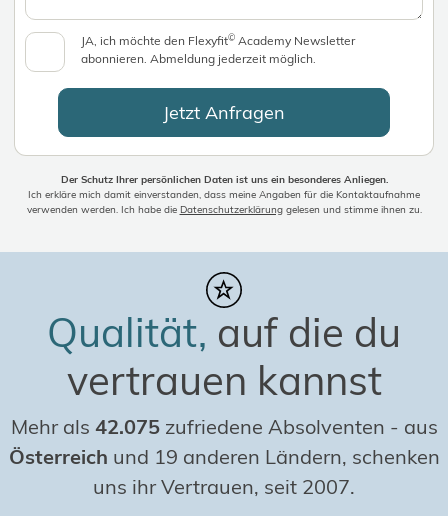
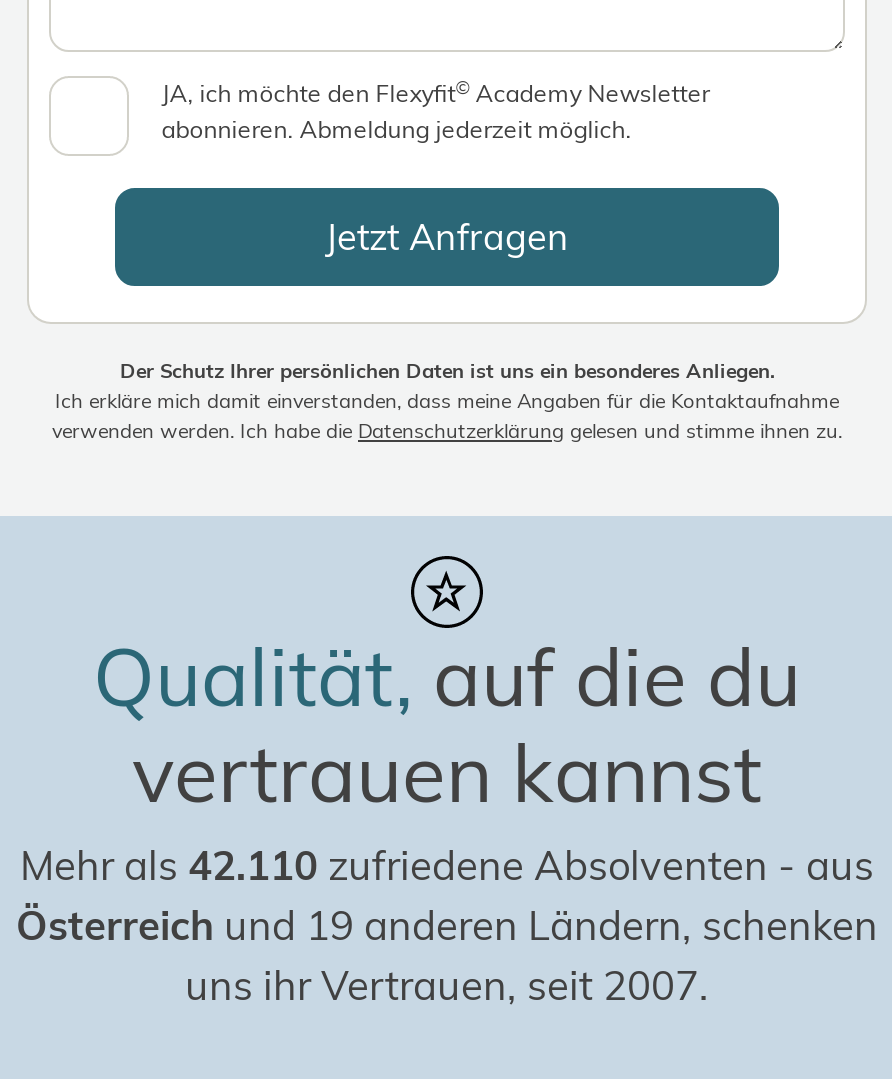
[10,414,437,439] Mehr als 42.075 zufriedene Absolventen - aus -> [20,840,874,890] Mehr als 42.110 zufriedene Absolventen - aus

